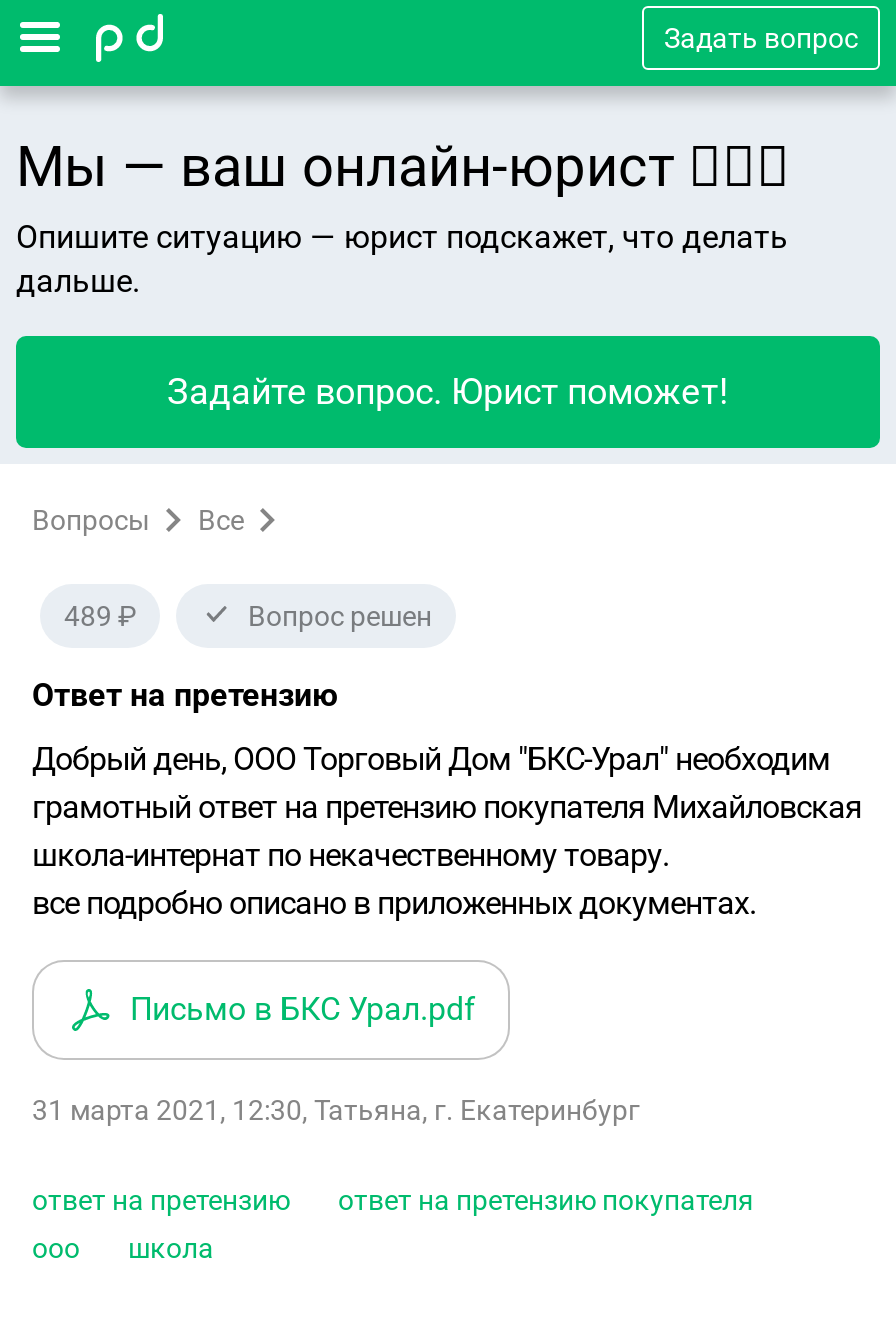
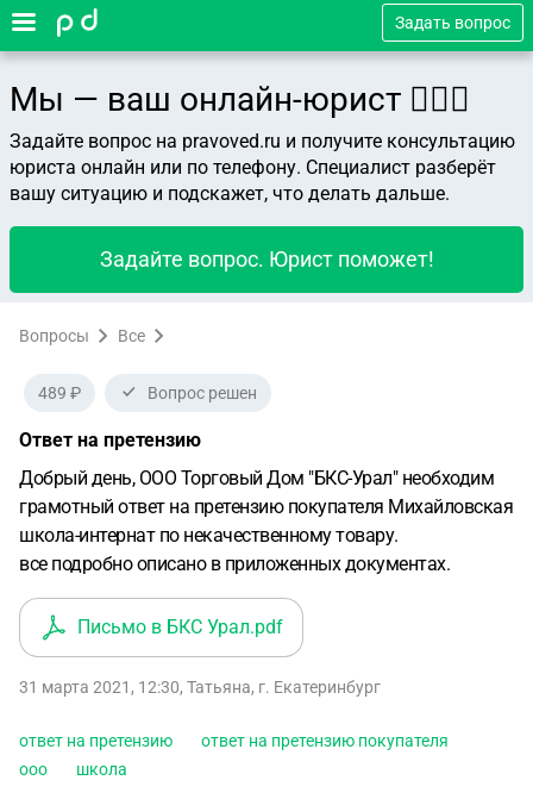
[16,218,788,300] Опишите ситуацию — юрист подскажет, что делать | дальше. -> [10,130,515,205] Задайте вопрос на pravoved.ru и получите консультацию | юриста онлайн или по телефону. Специалист разберёт | вашу ситуацию и подскажет, что делать дальше.

